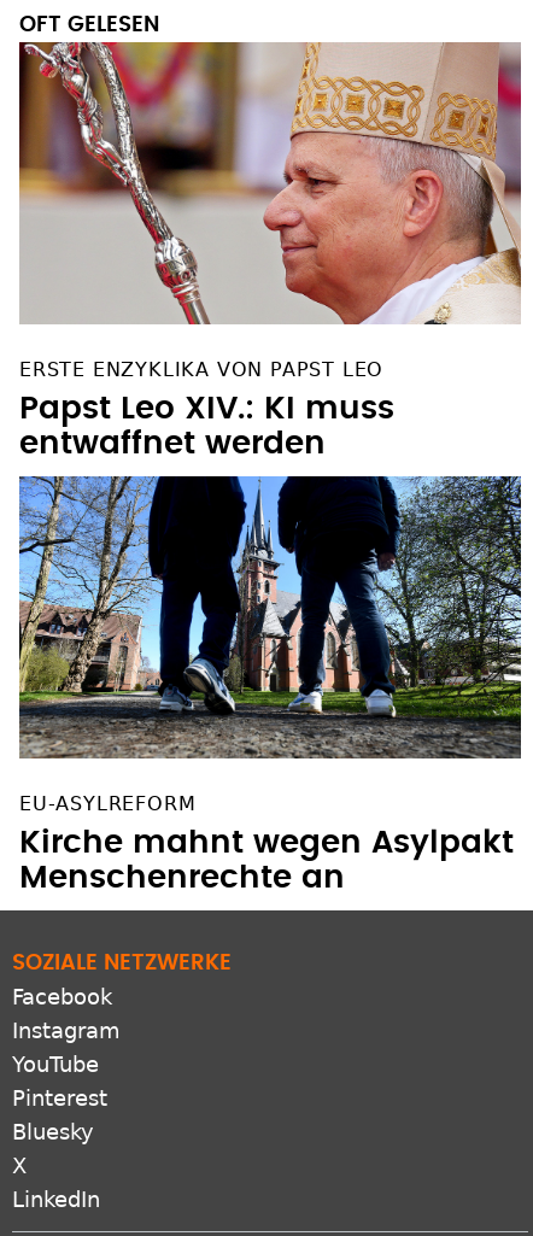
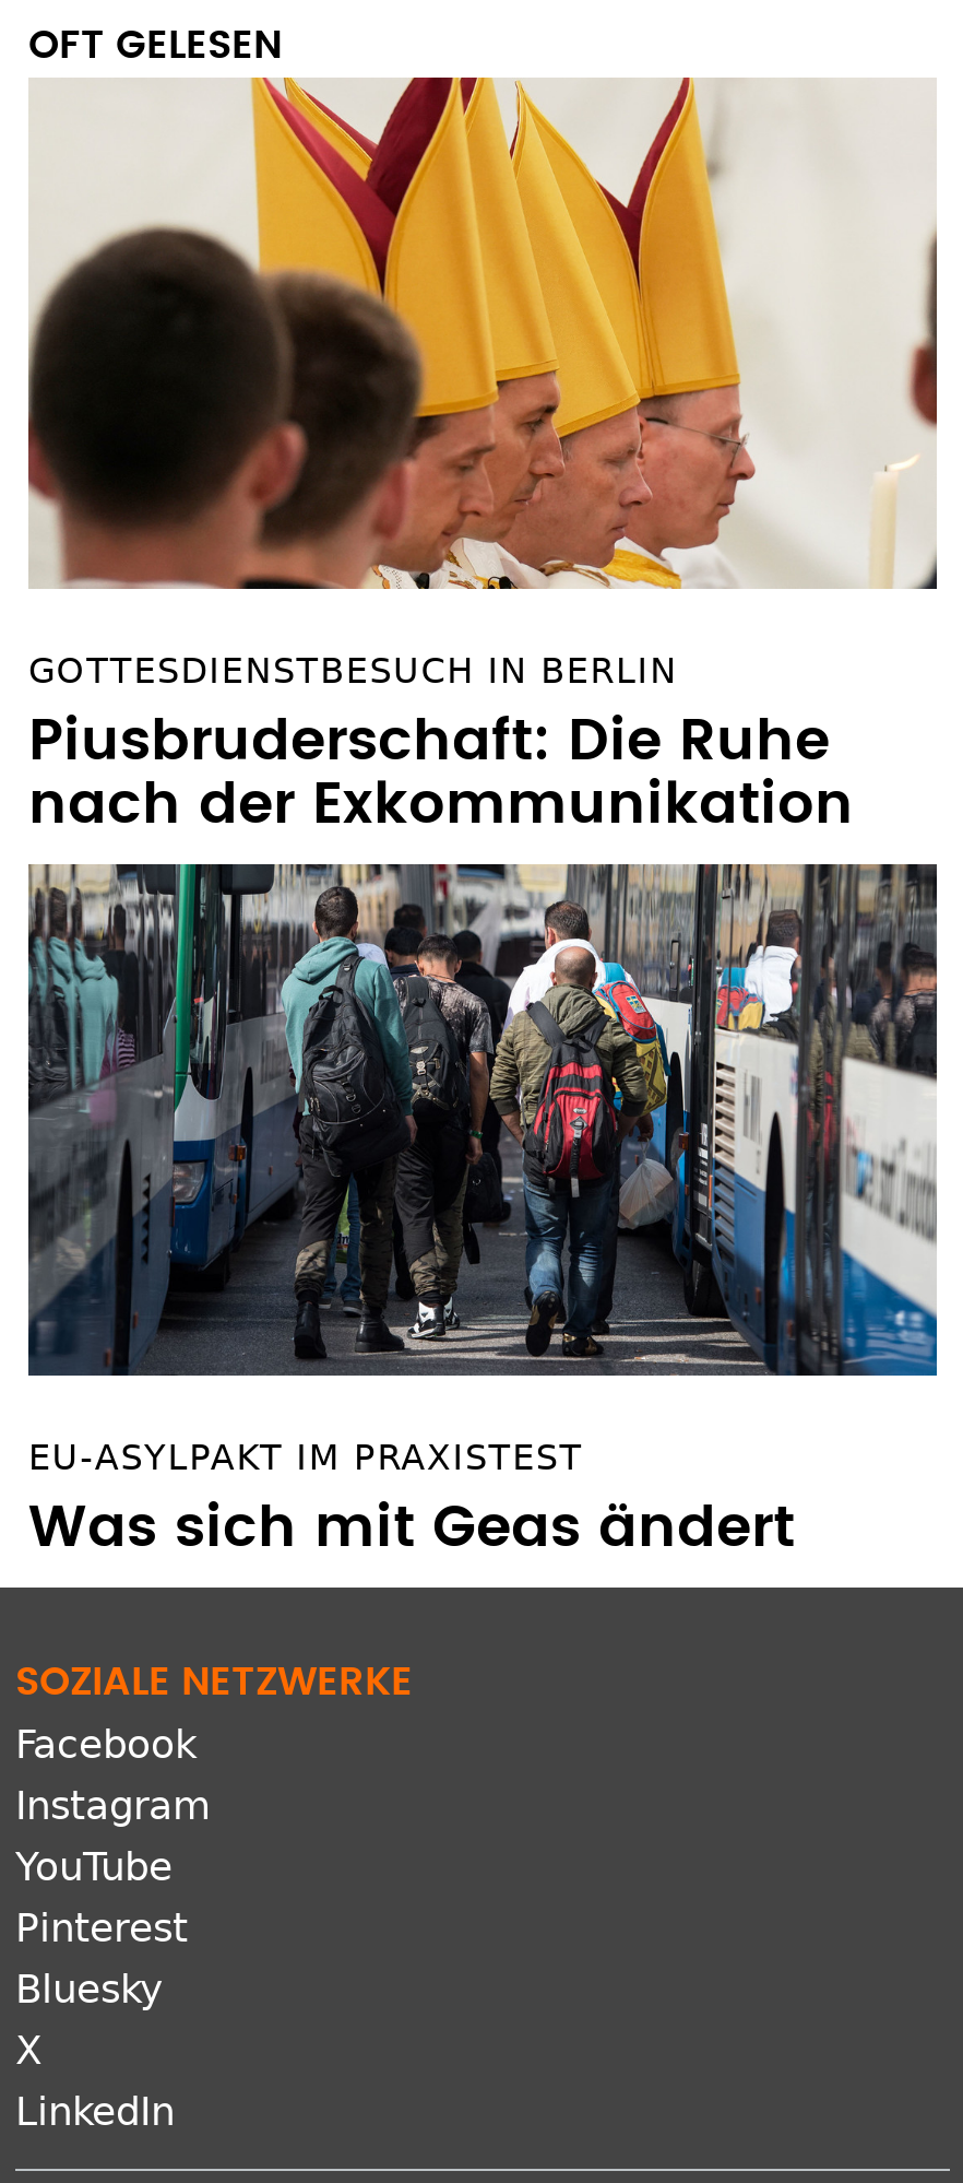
[18,41,522,460] [image] | ERSTE ENZYKLIKA VON PAPST LEO | Papst Leo XIV.: KI muss | entwaffnet werden -> [28,78,939,834] [image] | GOTTESDIENSTBESUCH IN BERLIN | Piusbruderschaft: Die Ruhe | nach der Exkommunikation
[18,475,522,894] [image] | EU-ASYLREFORM | Kirche mahnt wegen Asylpakt | Menschenrechte an -> [26,862,939,1558] [image] | EU-ASYLPAKT IM PRAXISTEST | Was sich mit Geas ändert

